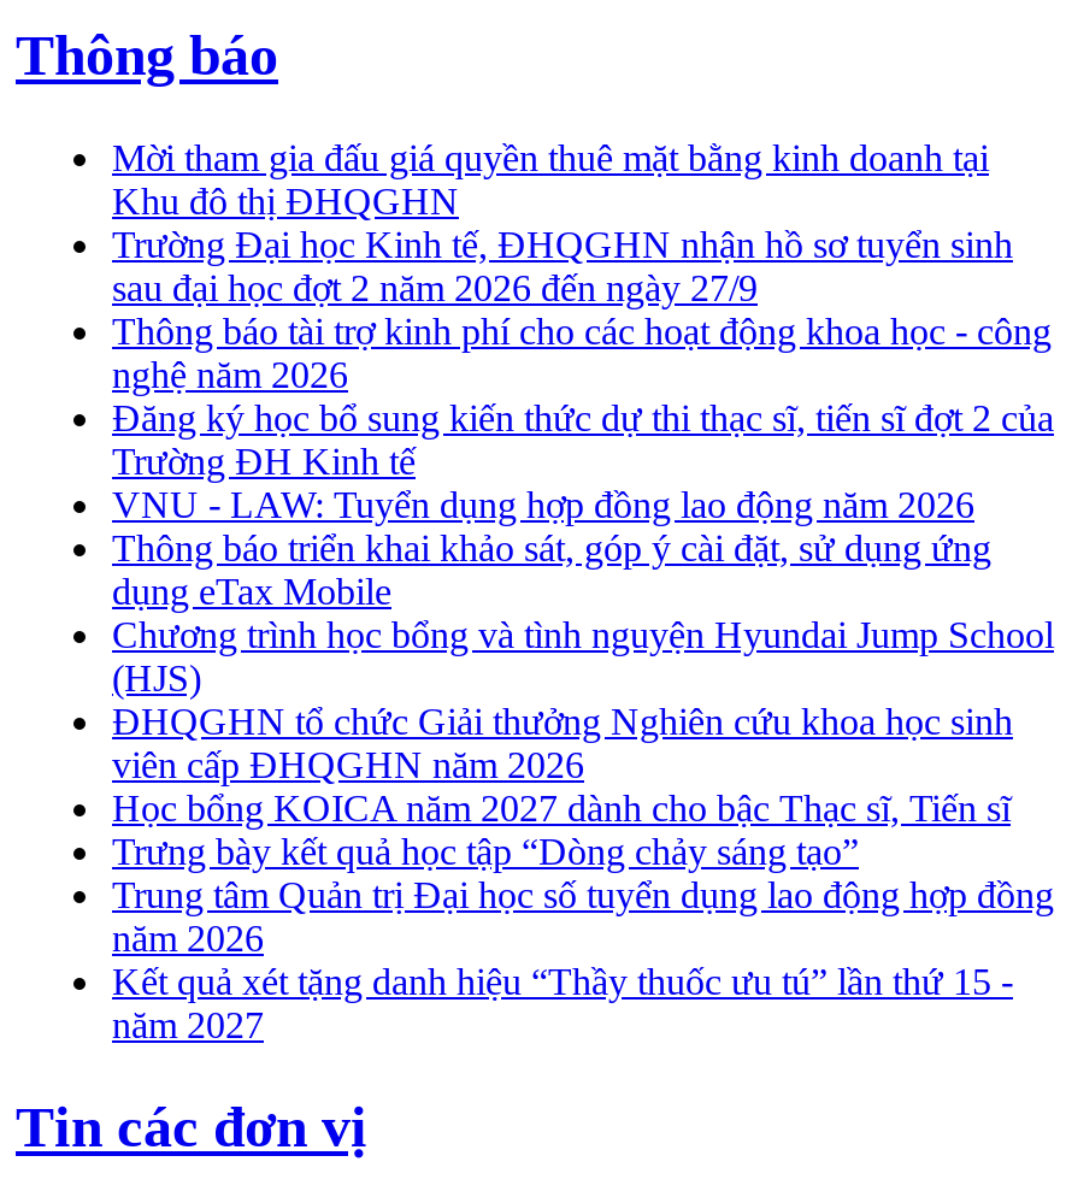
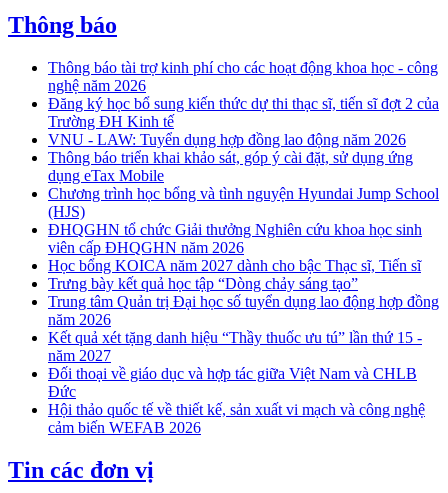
[112,138,1013,309] Mời tham gia đấu giá quyền thuê mặt bằng kinh doanh tại | Khu đô thị ĐHQGHN | Trường Đại học Kinh tế, ĐHQGHN nhận hồ sơ tuyển sinh | sau đại học đợt 2 năm 2026 đến ngày 27/9 -> none
moved [112,311,1054,1046] -> [48,59,439,364]: Thông báo tài trợ kinh phí cho các hoạt động khoa học - công | nghệ năm 2026 | Đăng ký học bổ sung kiến thức dự thi thạc sĩ, tiến sĩ đợt 2 của | ... | Kết quả xét tặng danh hiệu “Thầy thuốc ưu tú” lần thứ 15 - | năm 2027
none -> [48,365,425,436] Đối thoại về giáo dục và hợp tác giữa Việt Nam và CHLB | Đức | Hội thảo quốc tế về thiết kế, sản xuất vi mạch và công nghệ | cảm biến WEFAB 2026

